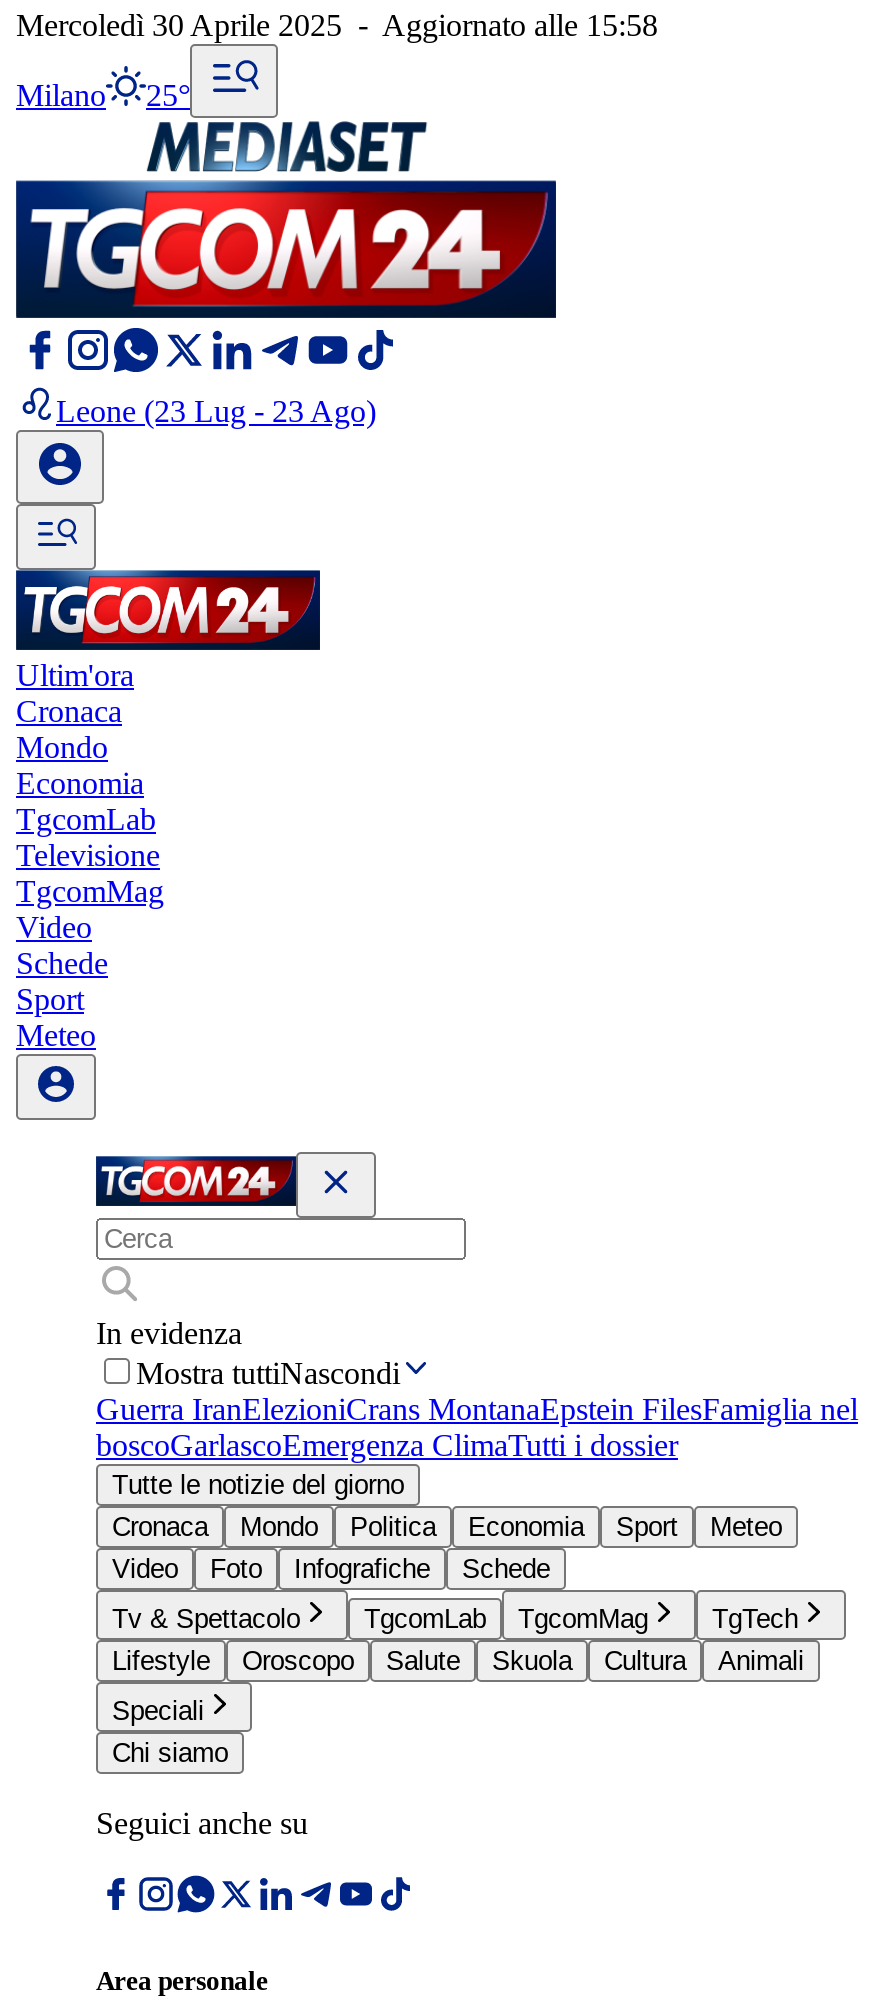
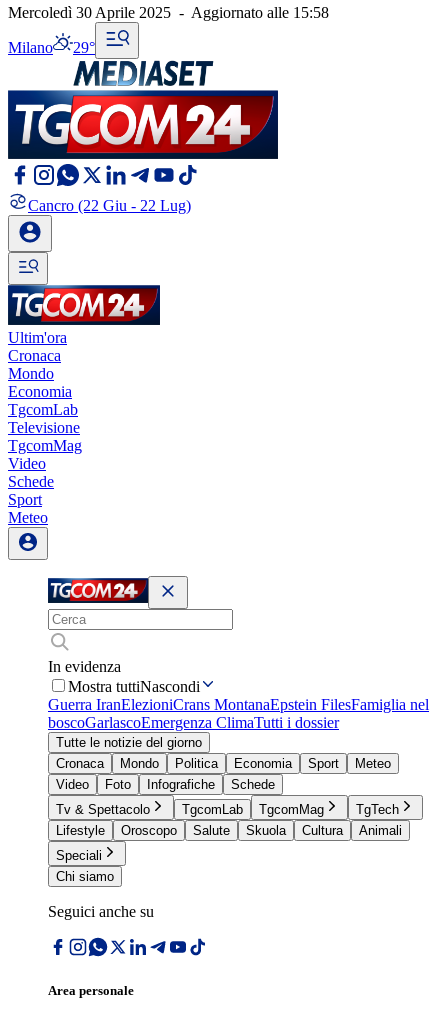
[16,78,190,112] Milano 25° -> [8,39,95,56] Milano 29°
[56,394,376,428] Leone (23 Lug - 23 Ago) -> [28,197,191,214] Cancro (22 Giu - 22 Lug)

